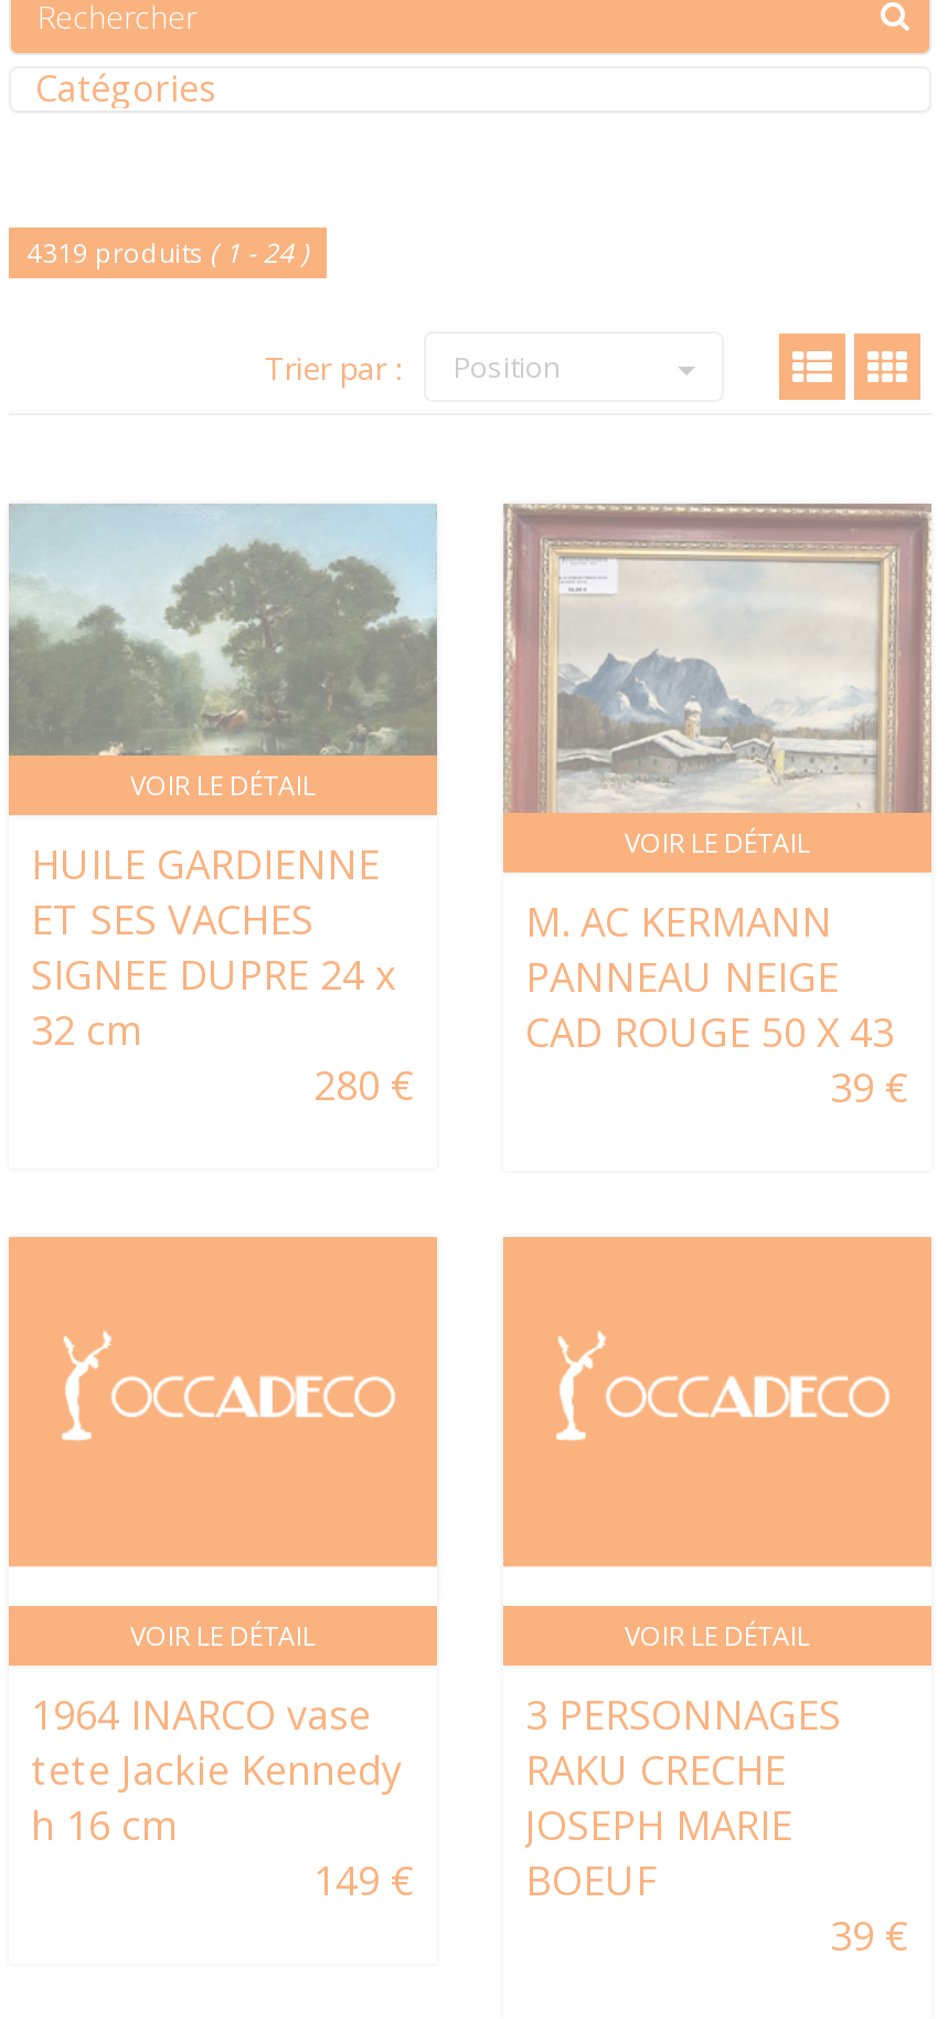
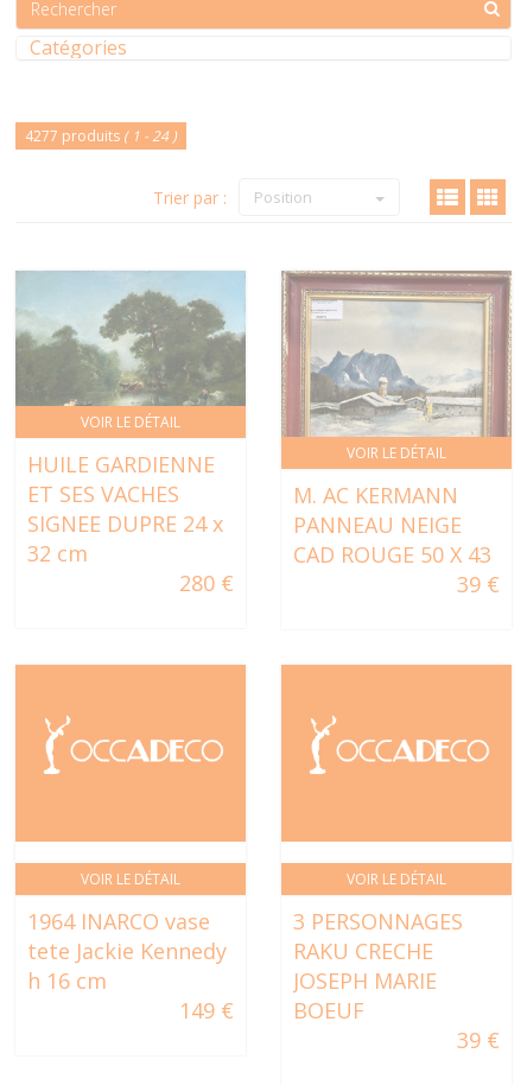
[26,234,309,272] 4319 produits ( 1 - 24 ) -> [25,126,177,146] 4277 produits ( 1 - 24 )

